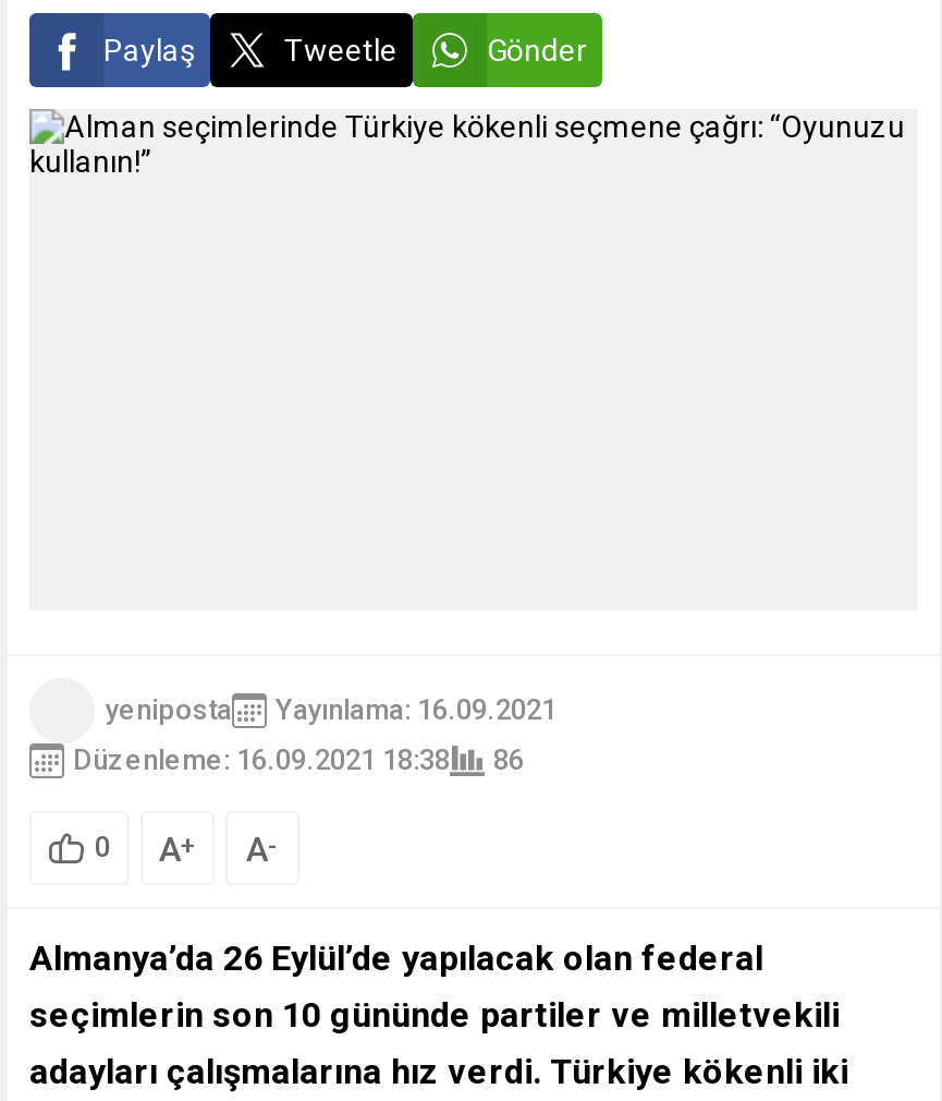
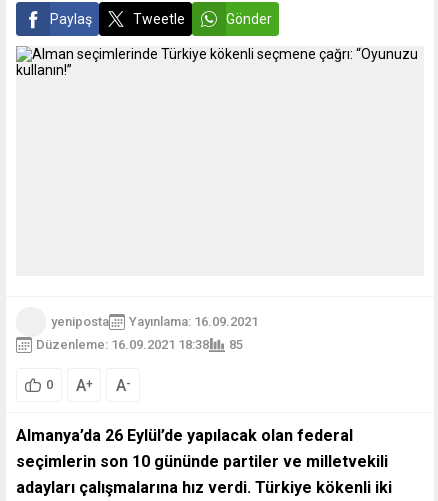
[73,744,524,777] Düzenleme: 16.09.2021 18:38 86 -> [36,337,243,352] Düzenleme: 16.09.2021 18:38 85

